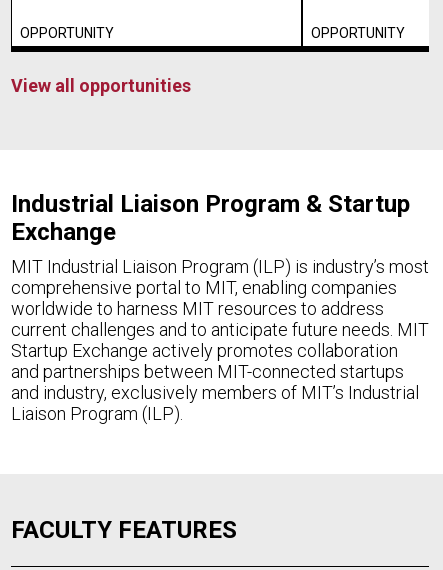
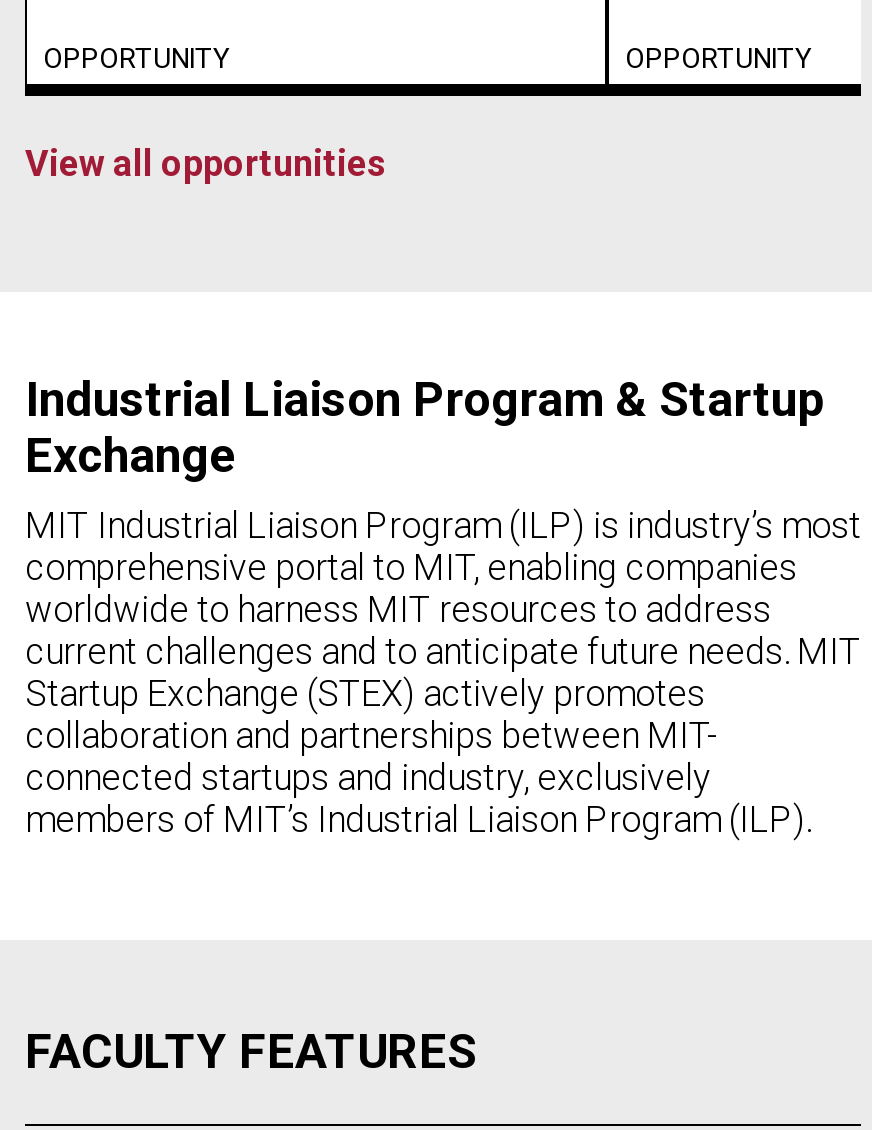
[11,340,419,424] Startup Exchange actively promotes collaboration | and partnerships between MIT-connected startups | and industry, exclusively members of MIT’s Industrial | Liaison Program (ILP). -> [25,672,811,840] Startup Exchange (STEX) actively promotes | collaboration and partnerships between MIT- | connected startups and industry, exclusively | members of MIT’s Industrial Liaison Program (ILP).

